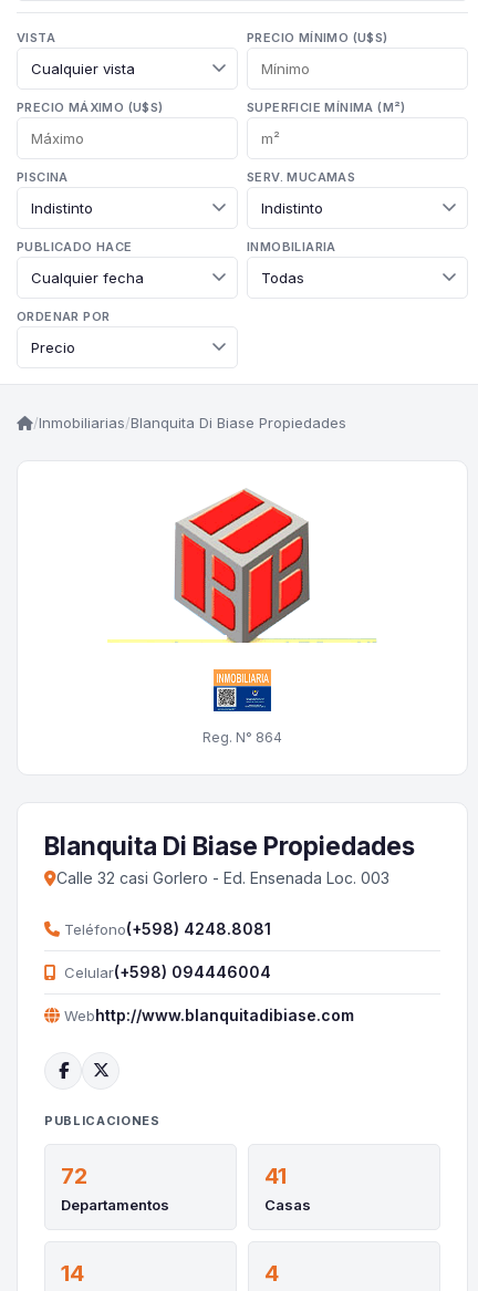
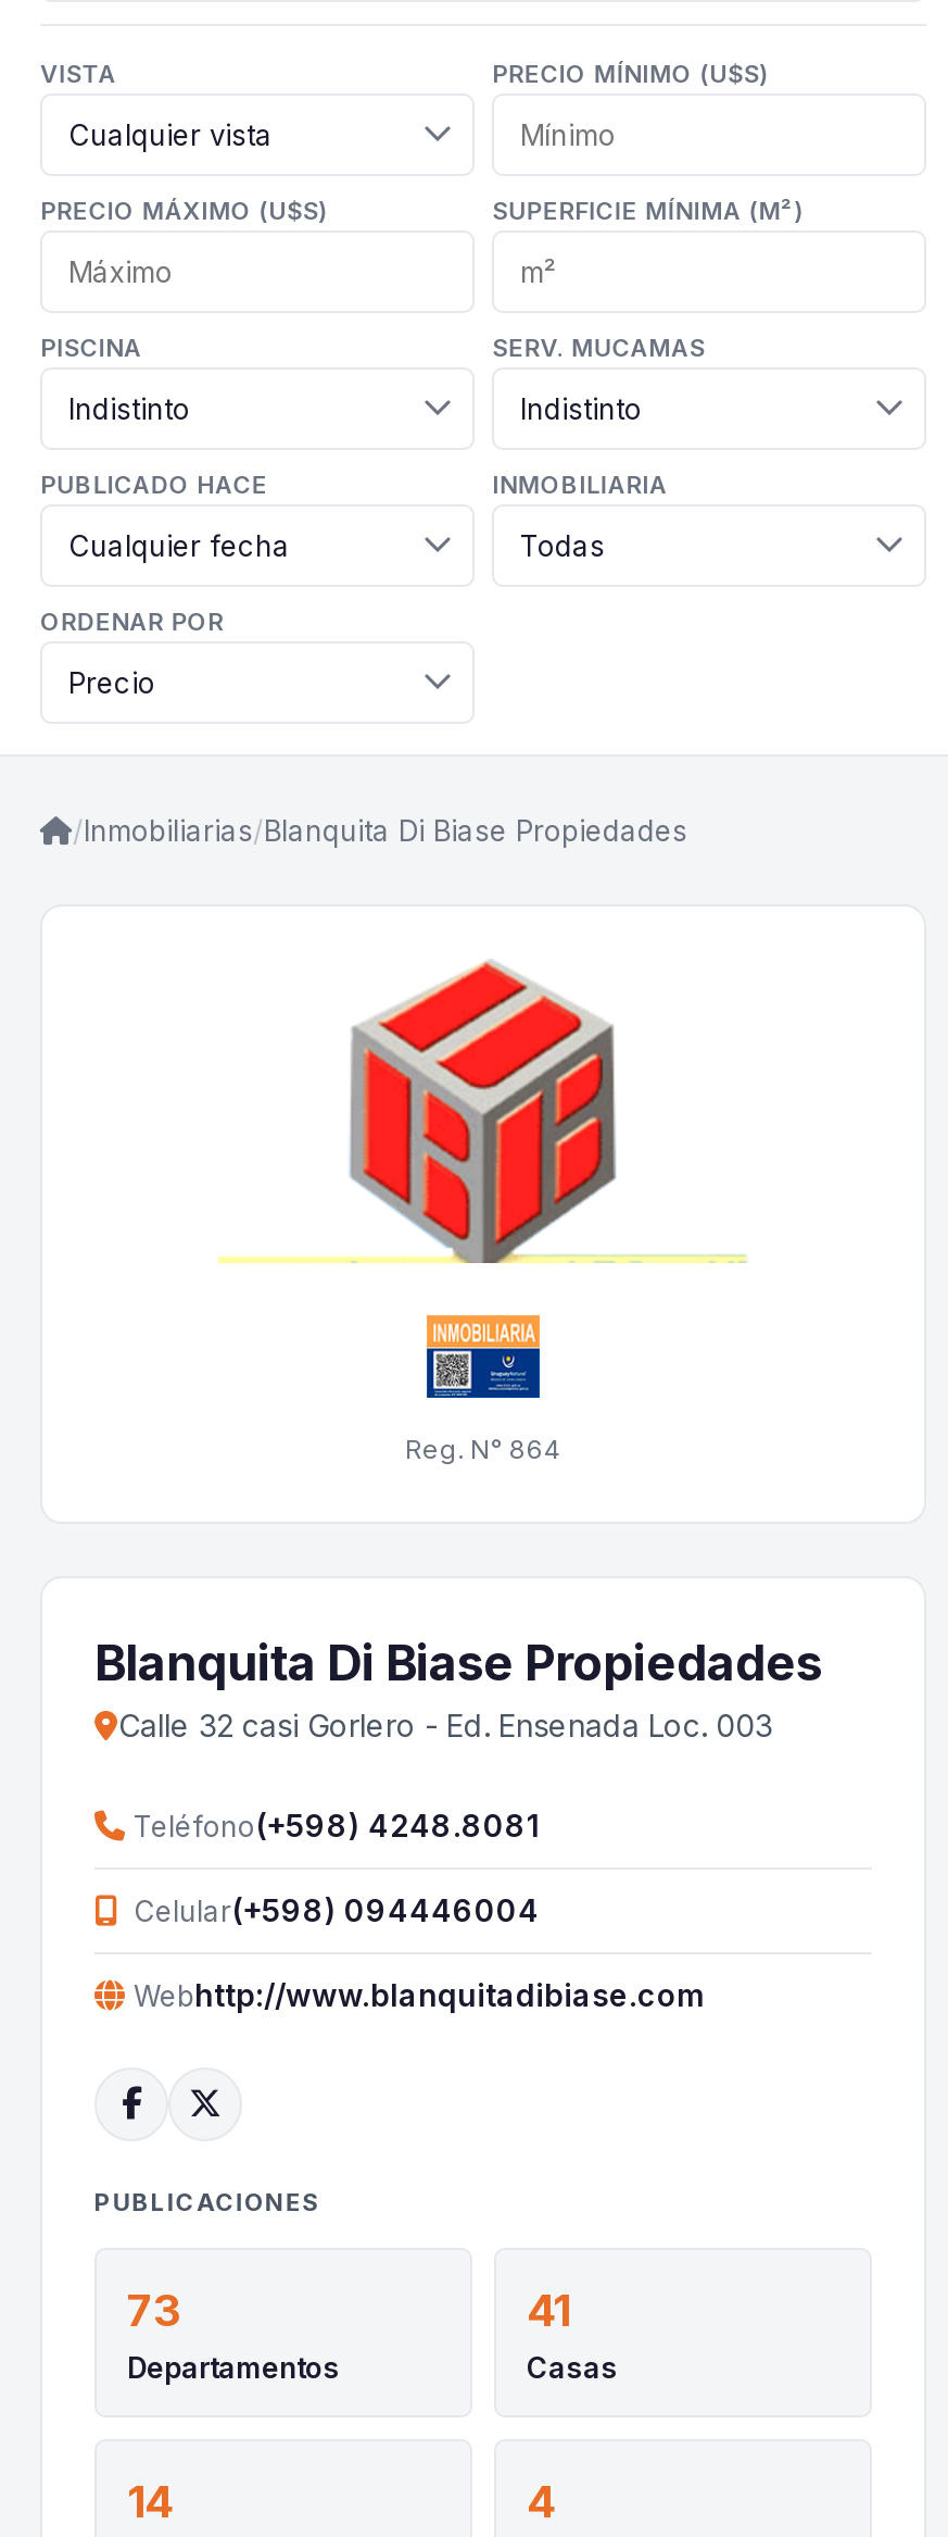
[61,1163,87,1189] 72 -> [127,2285,179,2337] 73

